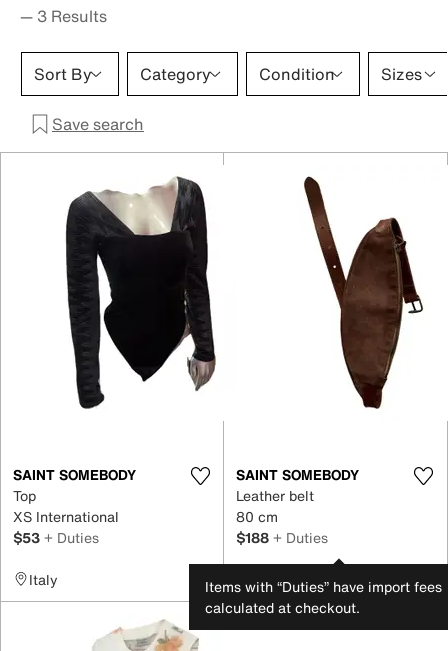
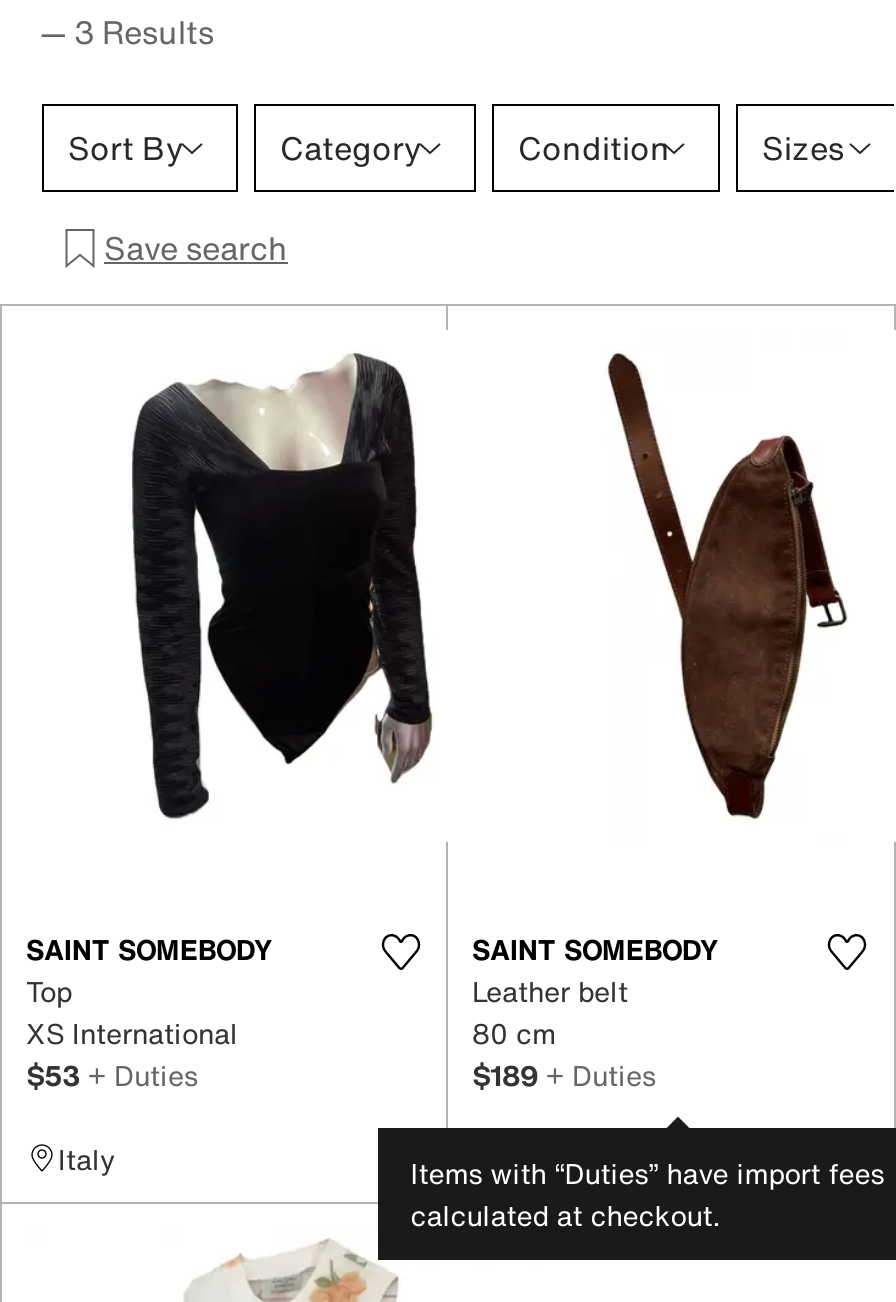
[236,526,328,547] $188 + Duties -> [472,1053,656,1095] $189 + Duties

